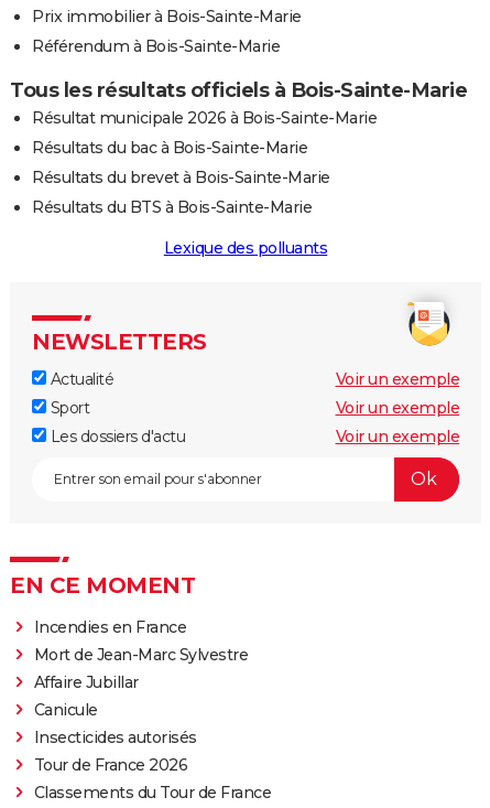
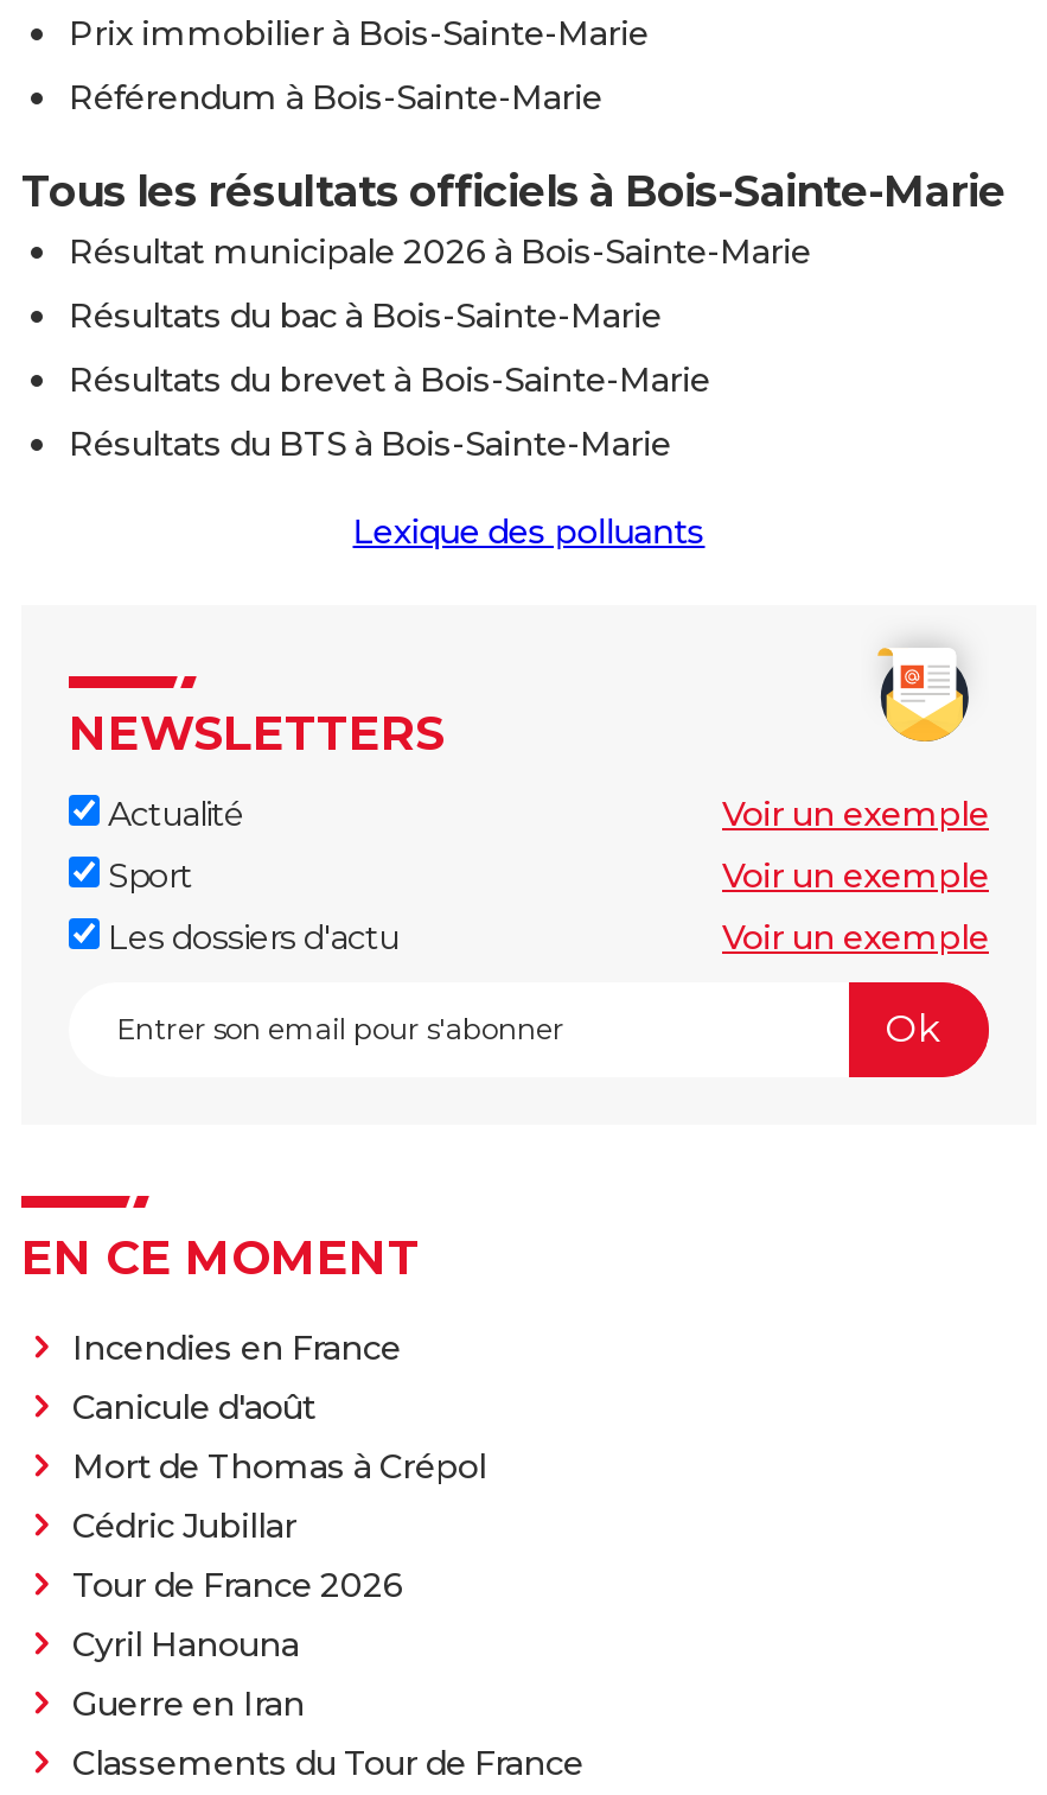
[34,645,248,747] Mort de Jean-Marc Sylvestre | Affaire Jubillar | Canicule | Insecticides autorisés -> [72,1386,486,1547] Canicule d'août | Mort de Thomas à Crépol | Cédric Jubillar
moved [34,755,187,775] -> [72,1564,403,1606]: Tour de France 2026
none -> [72,1623,305,1725] Cyril Hanouna | Guerre en Iran

